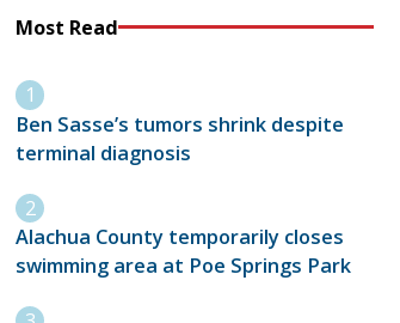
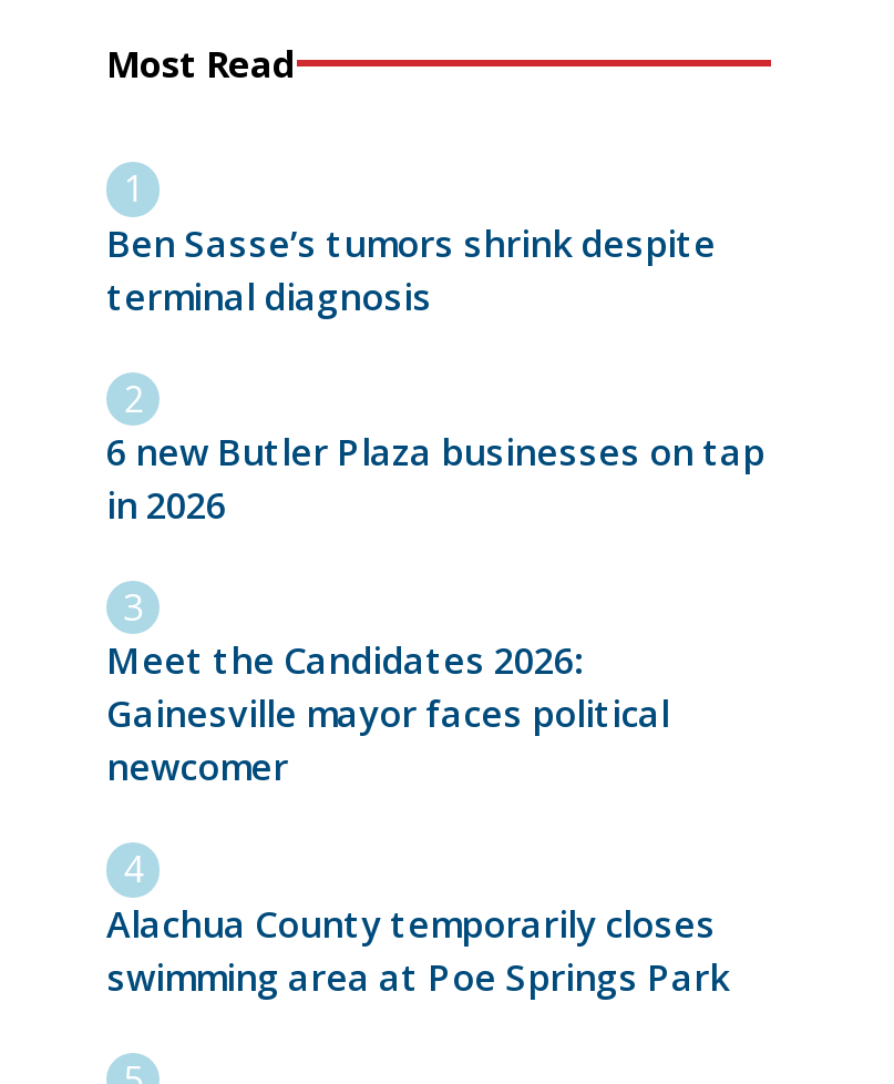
none -> [106,428,764,792] 6 new Butler Plaza businesses on tap | in 2026 | Meet the Candidates 2026: | Gainesville mayor faces political | newcomer

